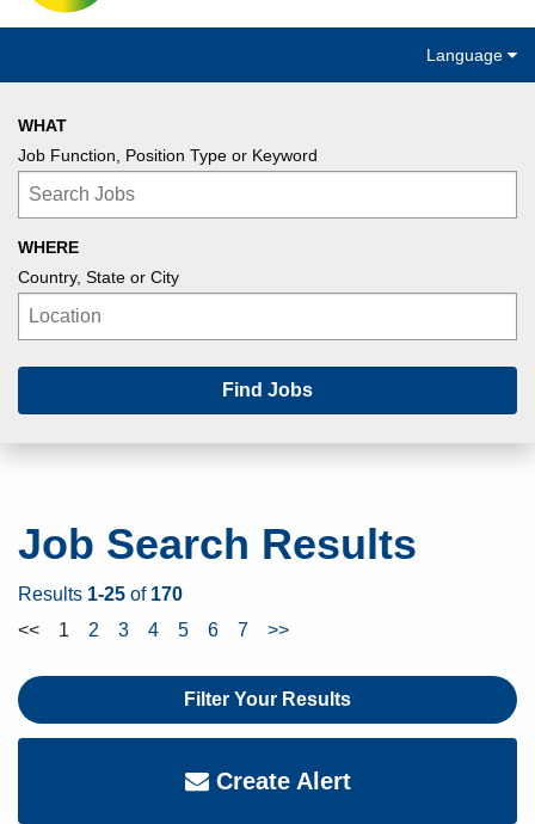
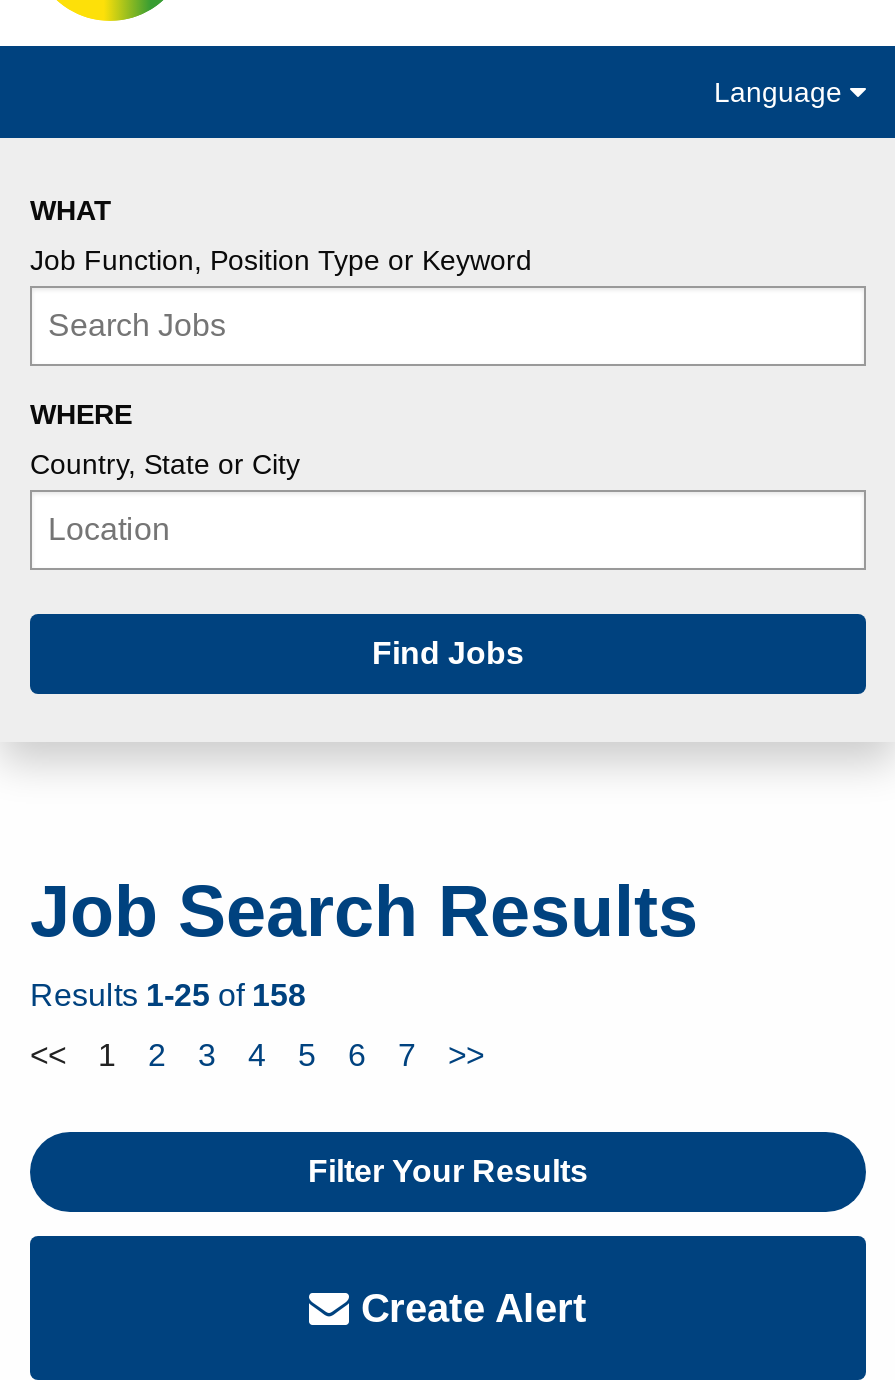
[18,584,183,604] Results 1-25 of 170 -> [30,978,306,1012] Results 1-25 of 158

